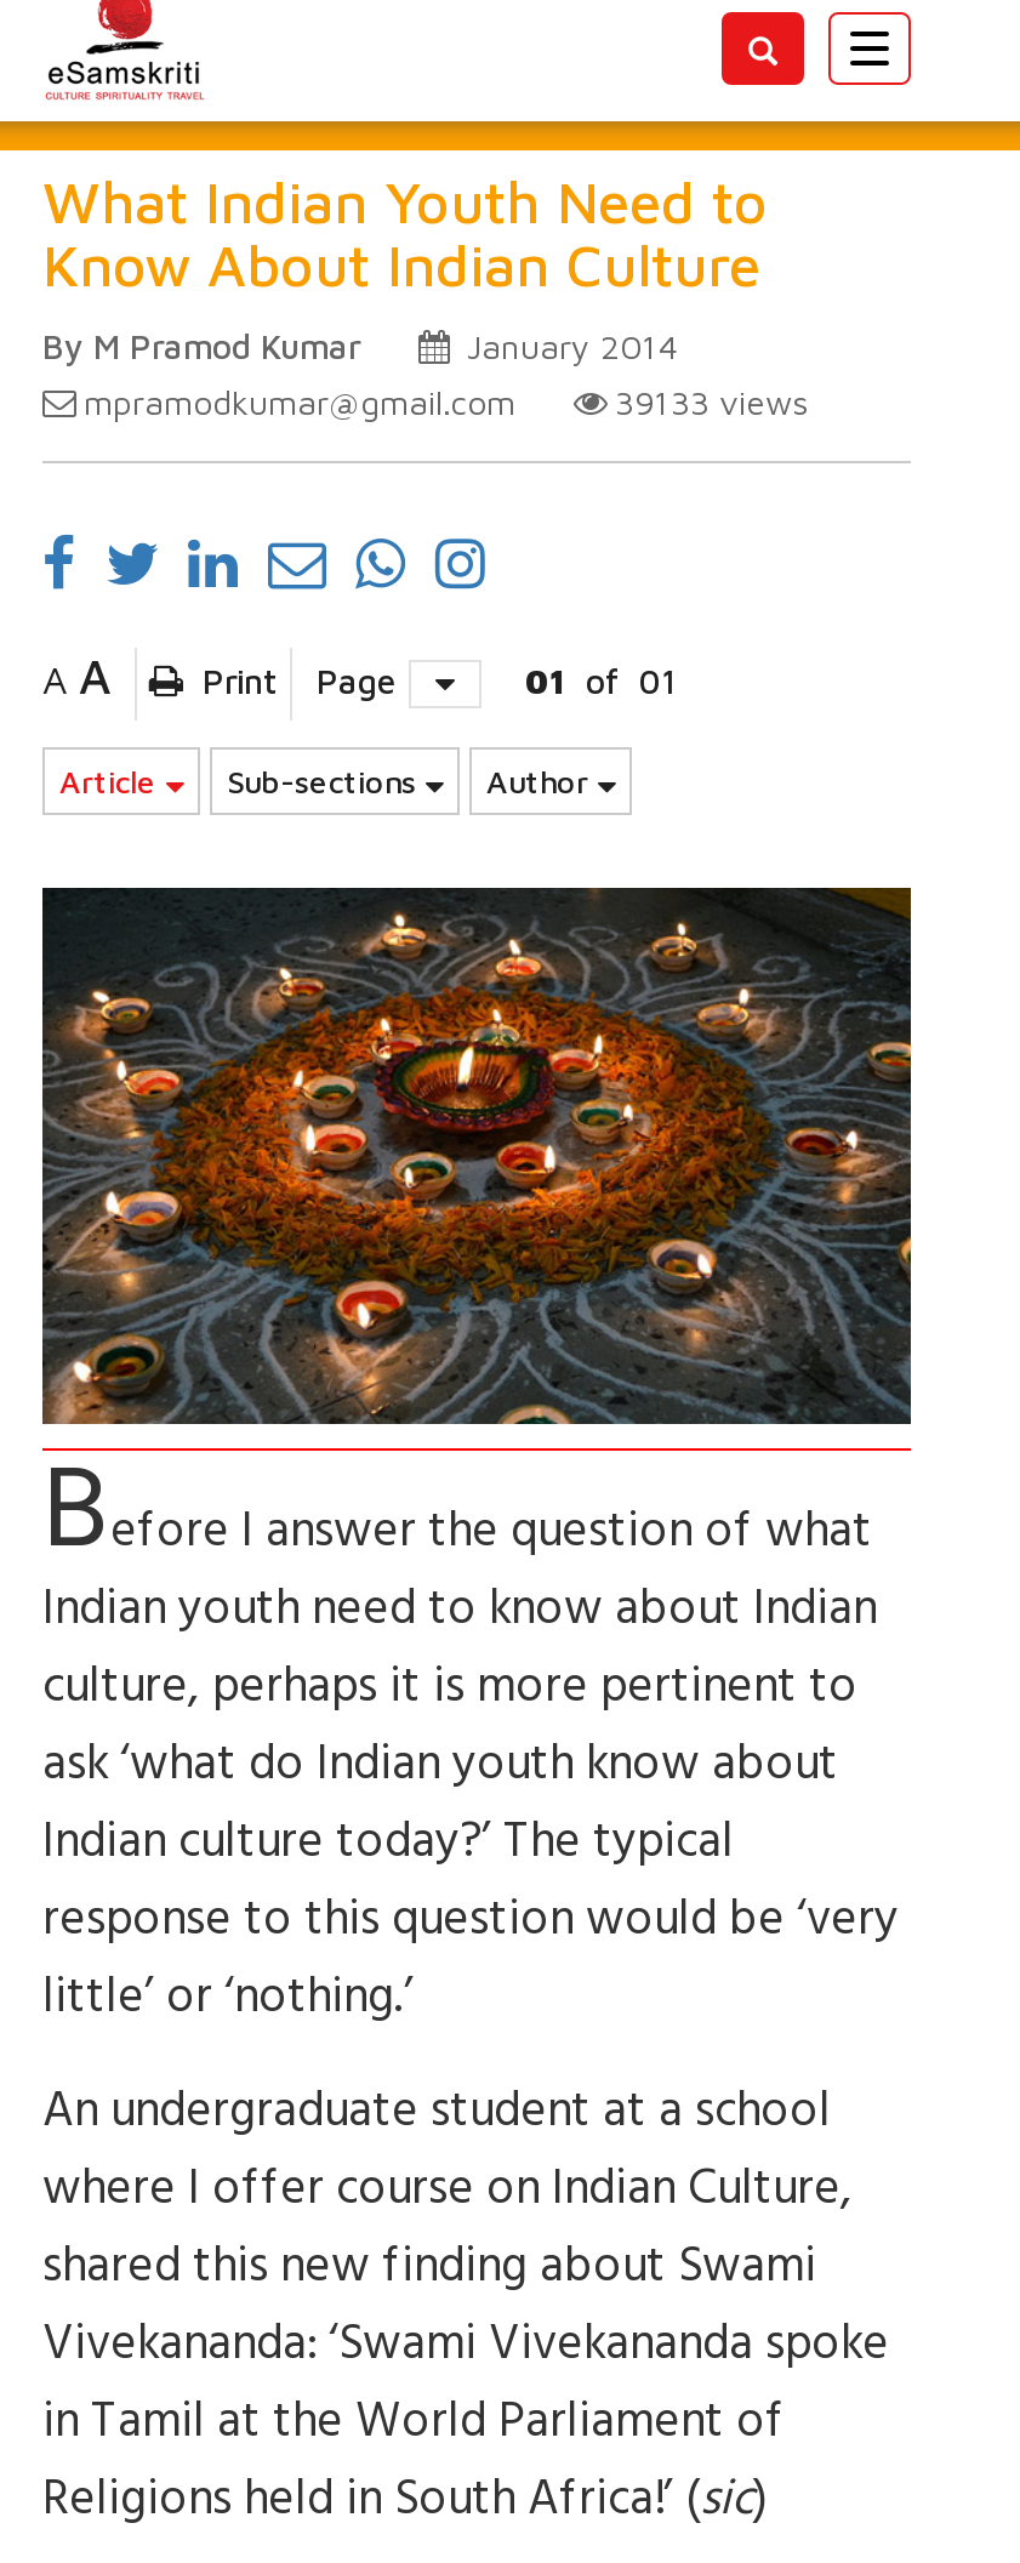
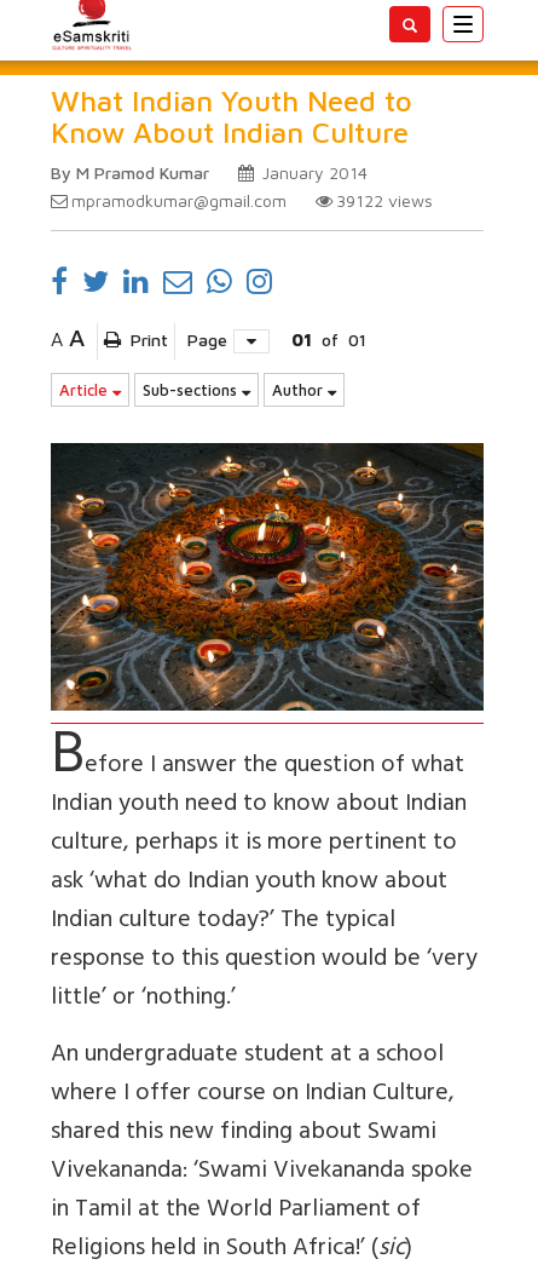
[615,381,809,422] 39133 views -> [336,190,433,211] 39122 views

